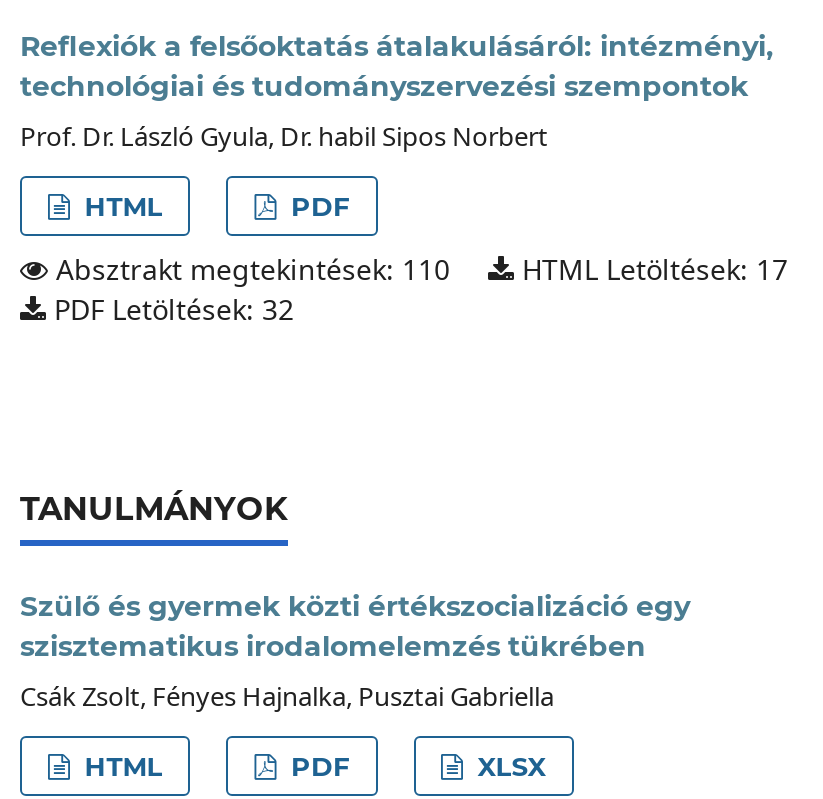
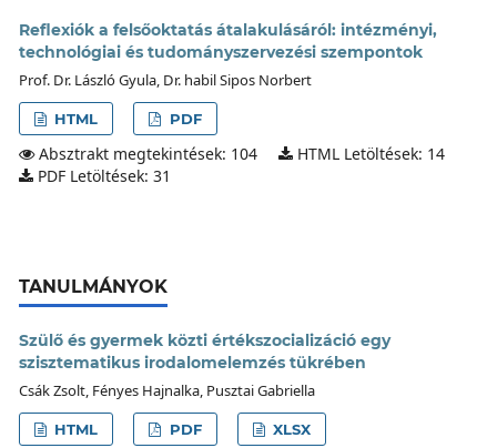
[48,250,458,288] Absztrakt megtekintések: 110 -> [34,143,262,164] Absztrakt megtekintések: 104
[514,250,788,288] HTML Letöltések: 17 -> [293,143,445,164] HTML Letöltések: 14
[46,290,294,328] PDF Letöltések: 32 -> [33,165,171,186] PDF Letöltések: 31

